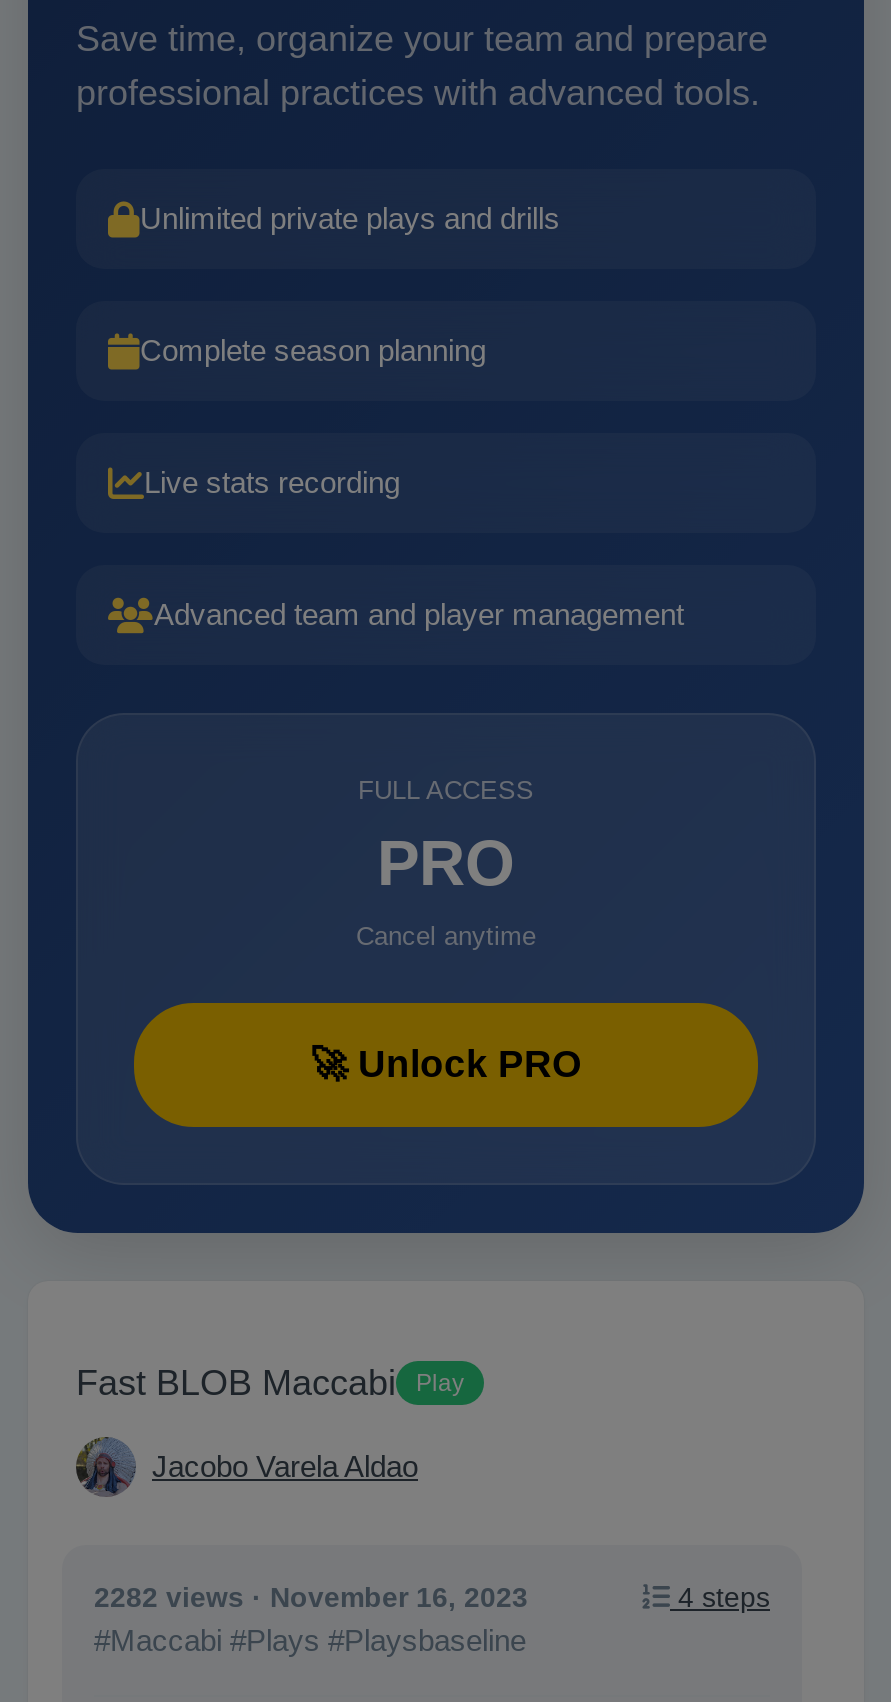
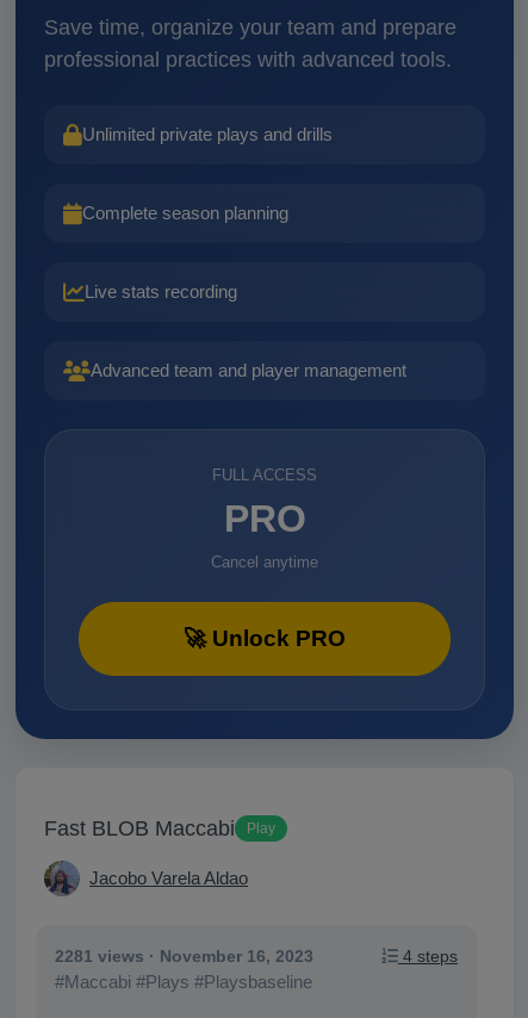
[94,1581,528,1613] 2282 views · November 16, 2023 -> [55,946,313,966] 2281 views · November 16, 2023

